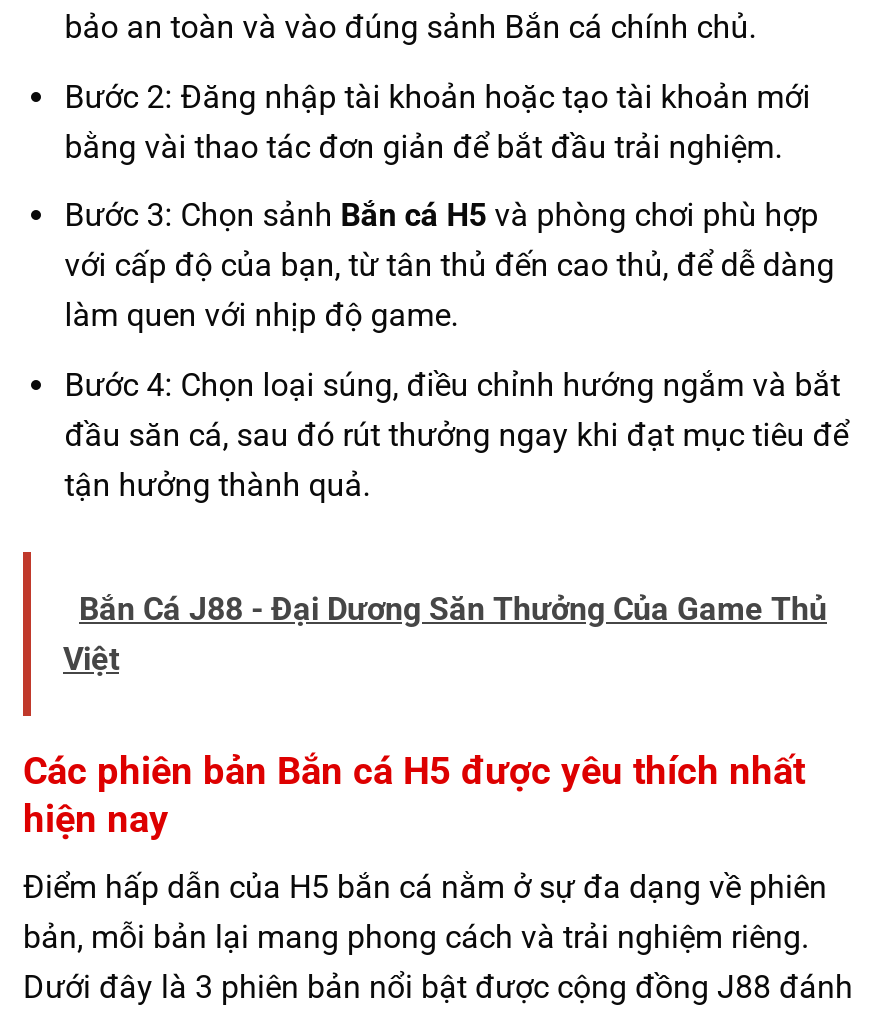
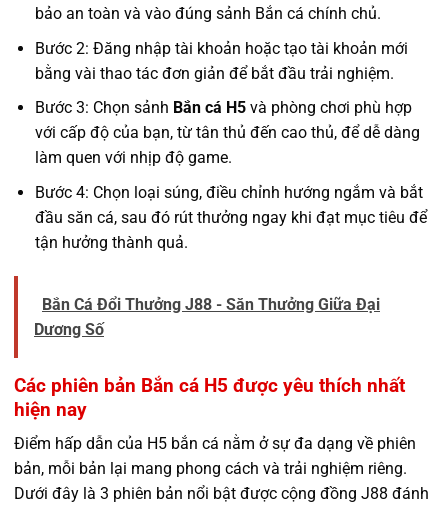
[63,589,827,677] Bắn Cá J88 - Đại Dương Săn Thưởng Của Game Thủ | Việt -> [34,294,380,338] Bắn Cá Đổi Thưởng J88 - Săn Thưởng Giữa Đại | Dương Số

